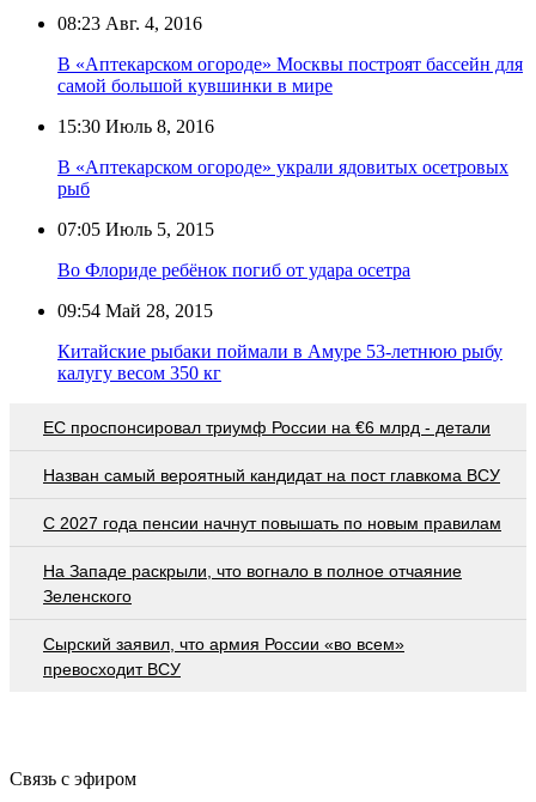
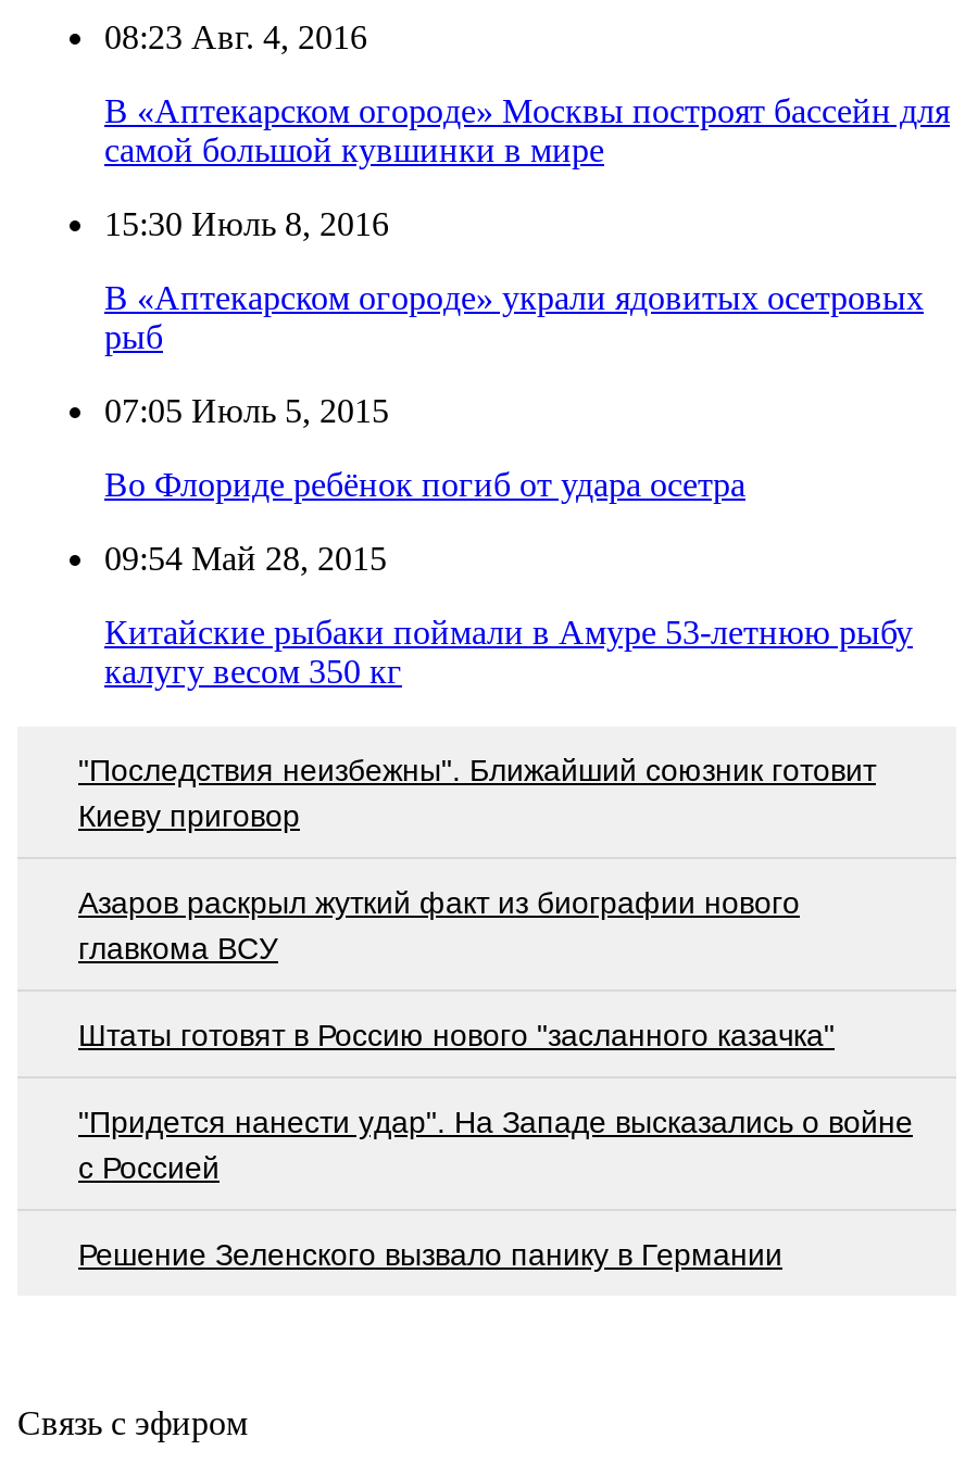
[43,417,491,436] EC проспонсировал триумф России на €6 млрд - детали -> [78,753,876,833] "Последствия неизбежны". Ближайший союзник готовит | Киеву приговор
[43,465,500,484] Назван самый вероятный кандидат на пост главкома ВСУ -> [78,885,800,966] Азаров раскрыл жуткий факт из биографии нового | главкома ВСУ
[43,513,501,532] С 2027 года пенсии начнут повышать по новым правилам -> [78,1018,835,1053] Штаты готовят в Россию нового "засланного казачка"
[43,561,462,605] На Западе раскрыли, что вогнало в полное отчаяние | Зеленского -> [78,1105,913,1185] "Придется нанести удар". На Западе высказались о войне | с Россией
[43,634,404,678] Сырский заявил, что армия России «во всем» | превосходит ВСУ -> [78,1237,782,1272] Решение Зеленского вызвало панику в Германии

